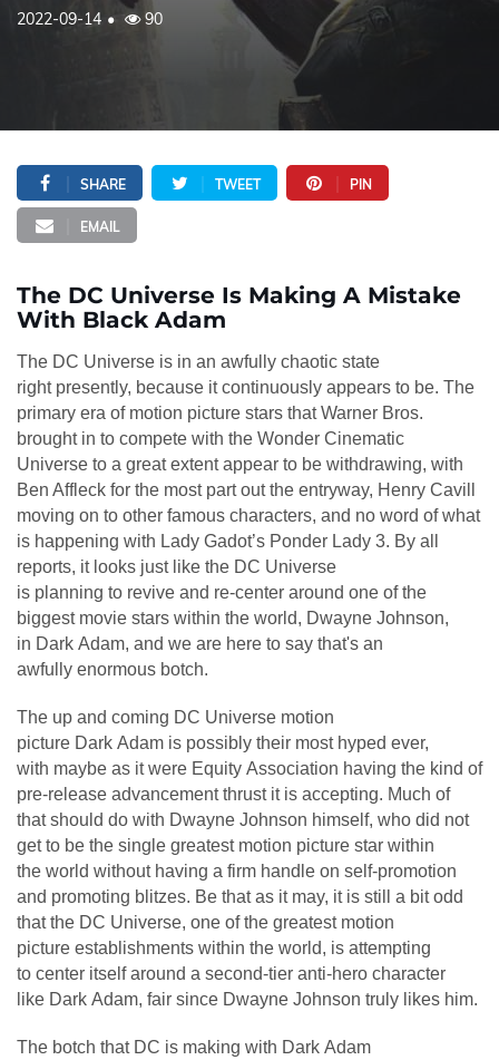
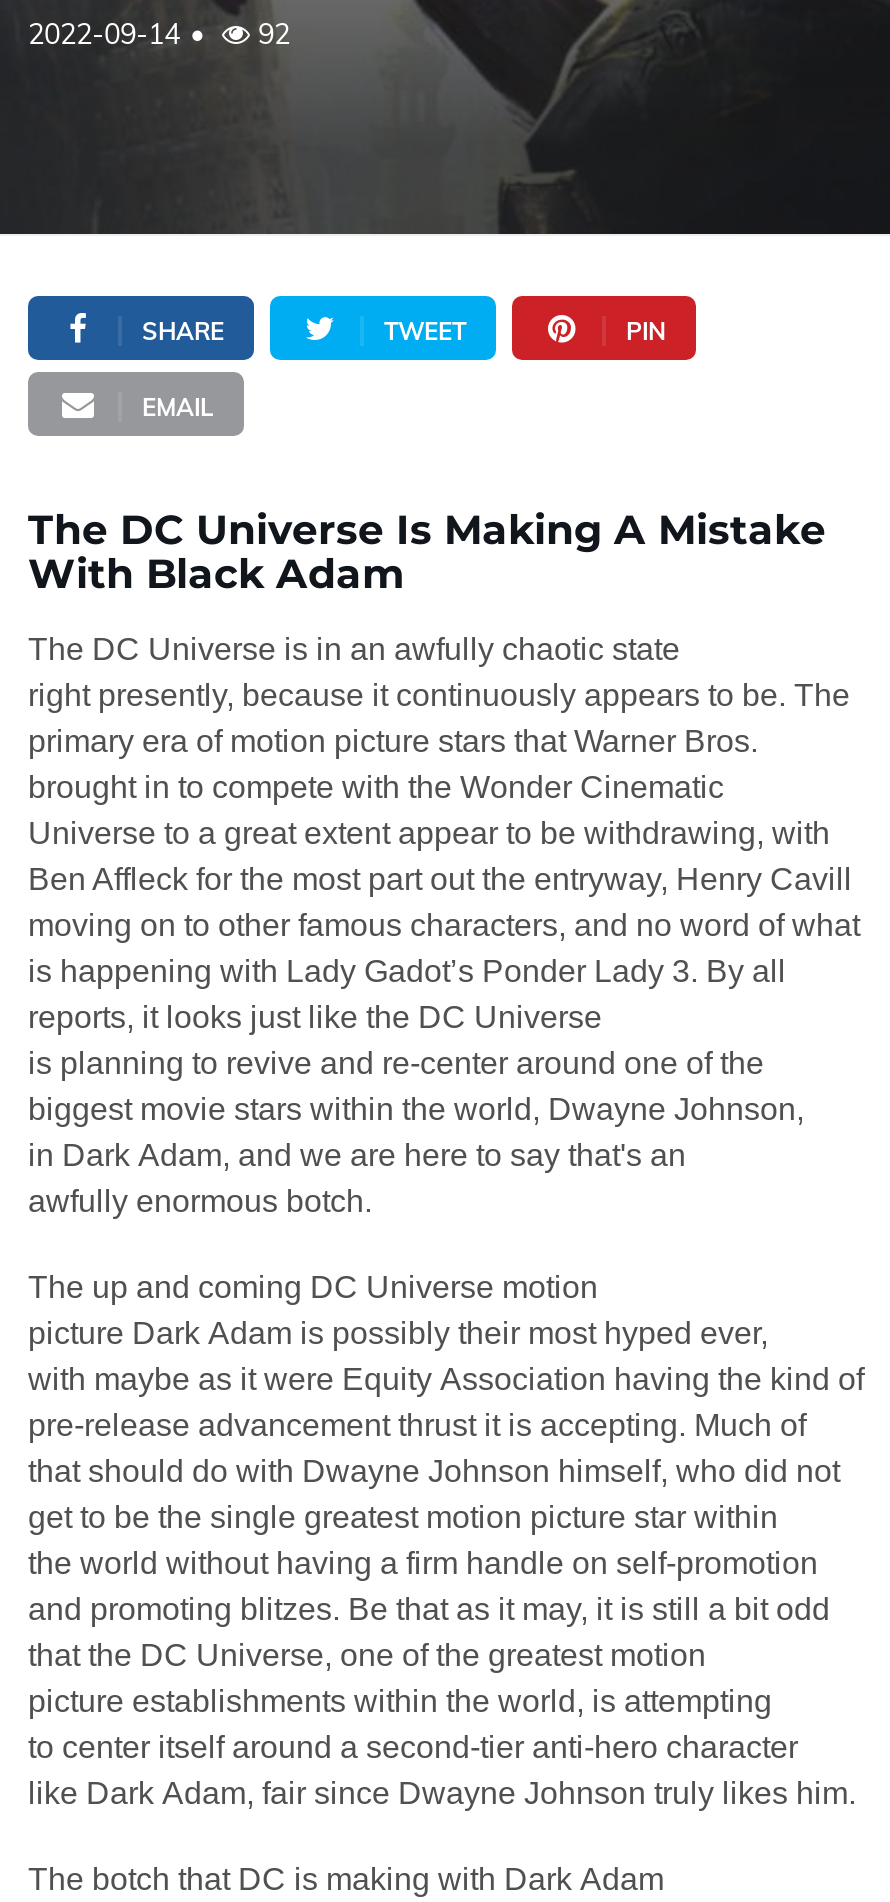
[17,9,163,29] 2022-09-14 90 -> [28,16,290,52] 2022-09-14 92

